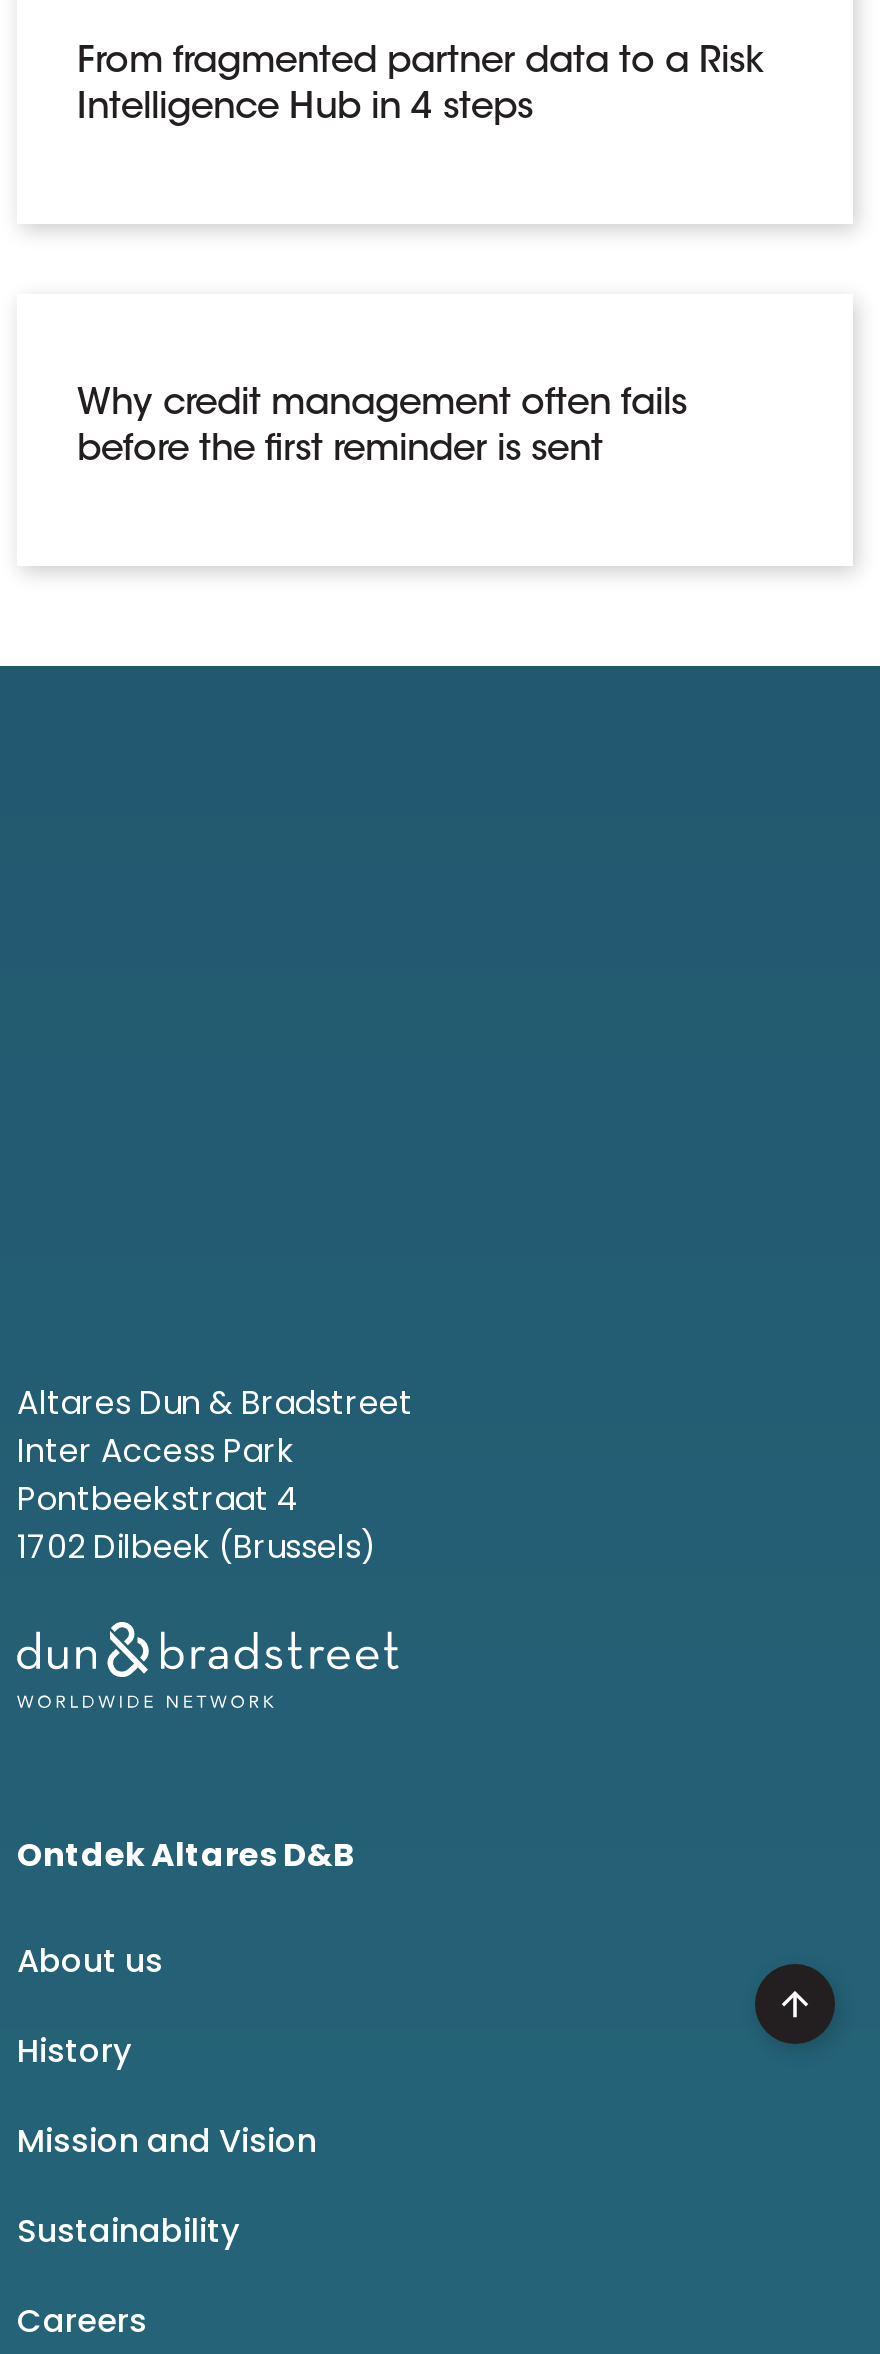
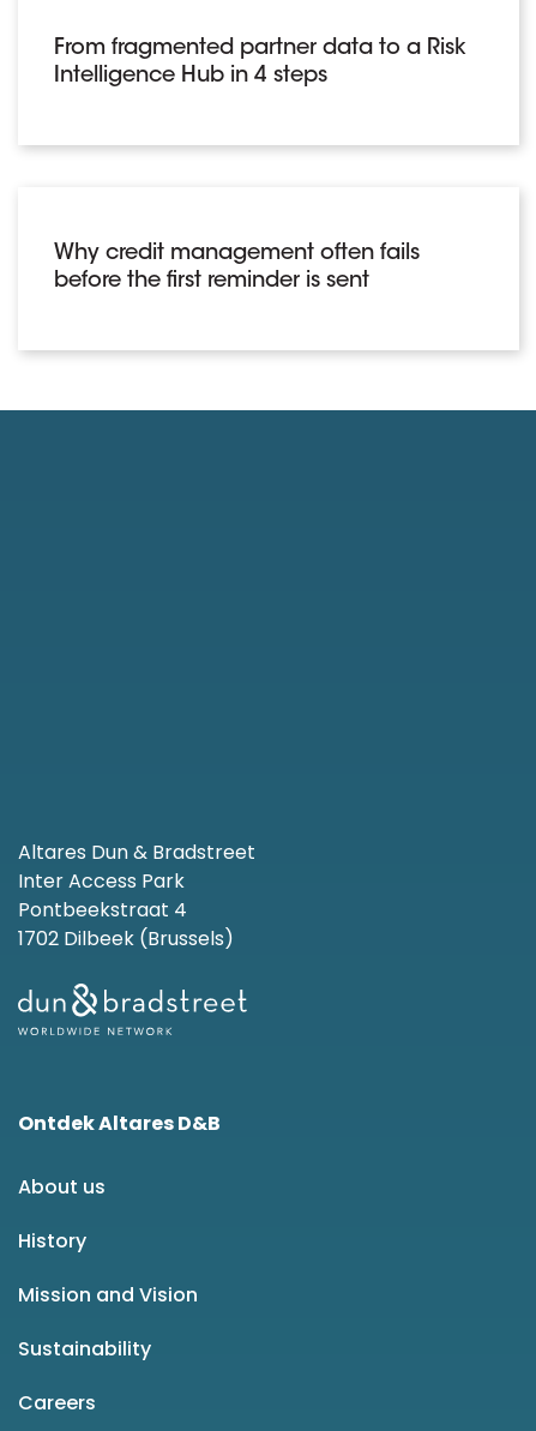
[753,1962,837,2046] [image] -> none

